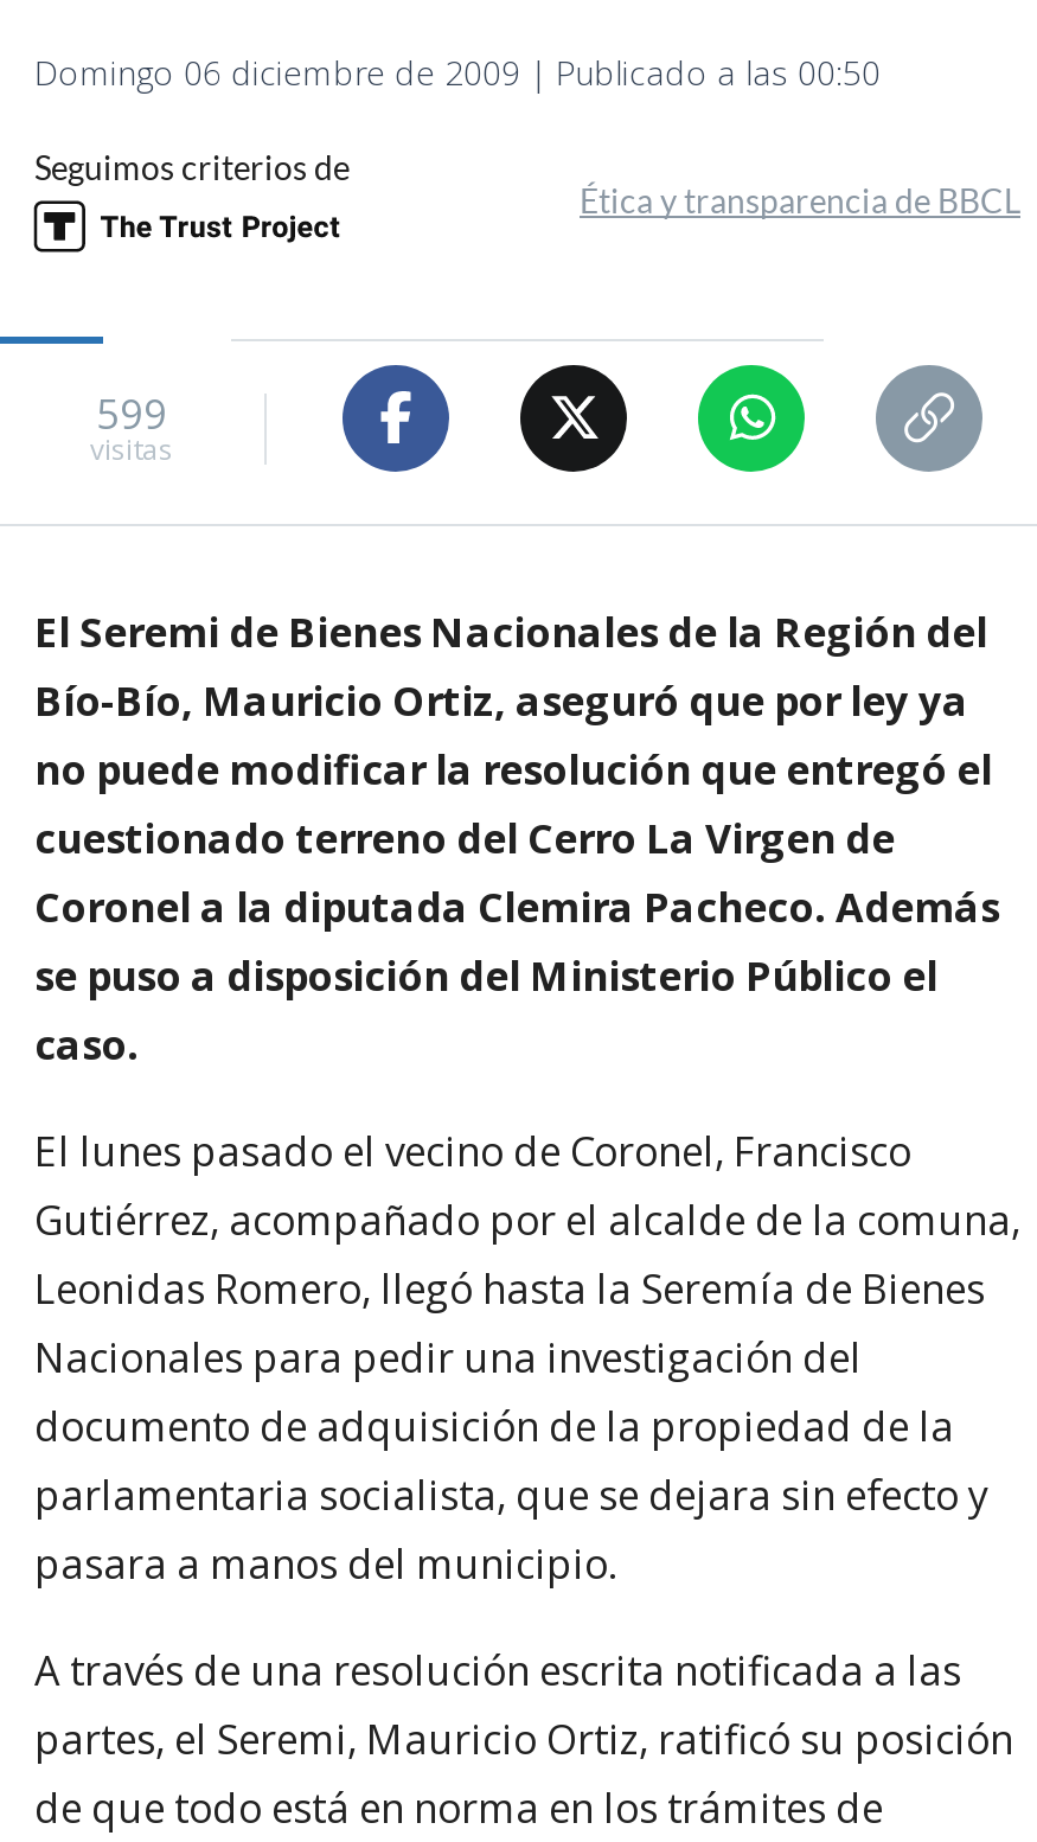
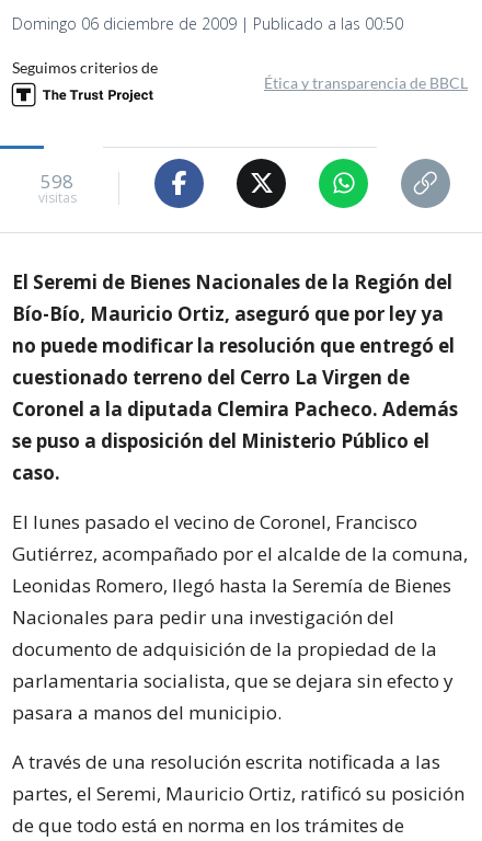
[96,387,167,442] 599 -> [41,169,73,194] 598

